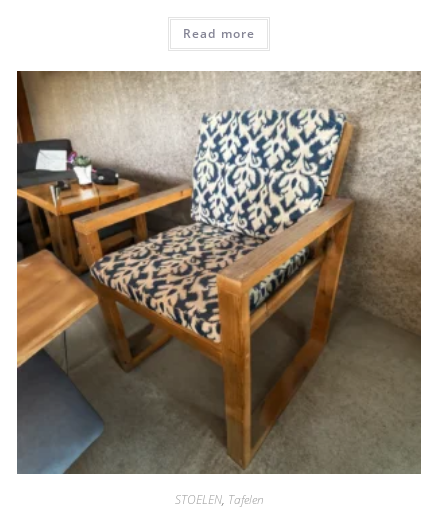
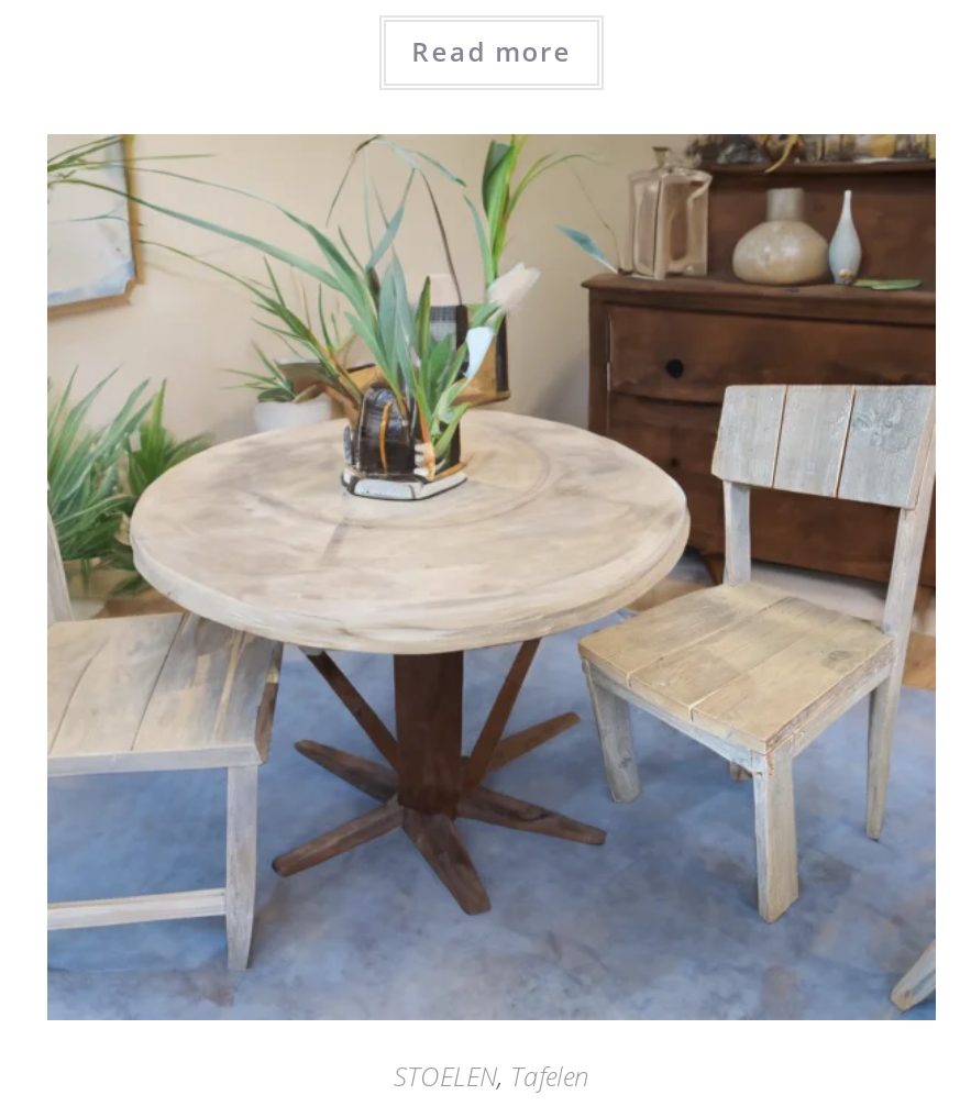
[16,71,422,475] [image] -> [45,134,938,1020] [image]

